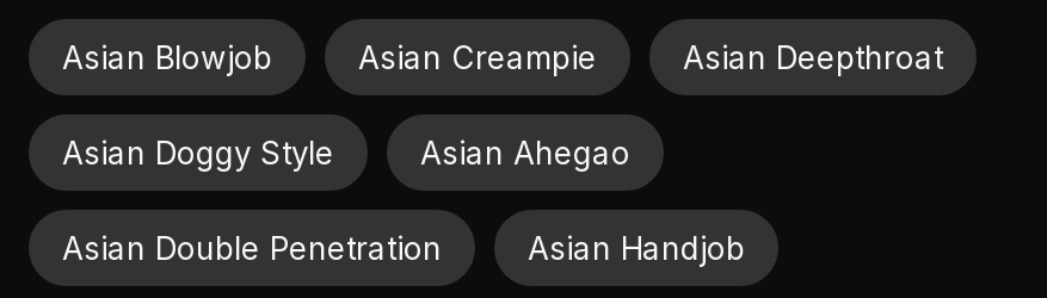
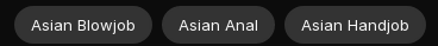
[62,38,943,267] Asian Creampie | Asian Deepthroat | Asian Doggy Style | Asian Ahegao | Asian Double Penetration -> [179,15,258,34] Asian Anal

